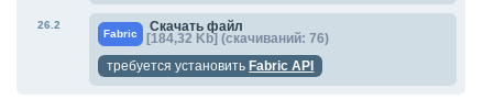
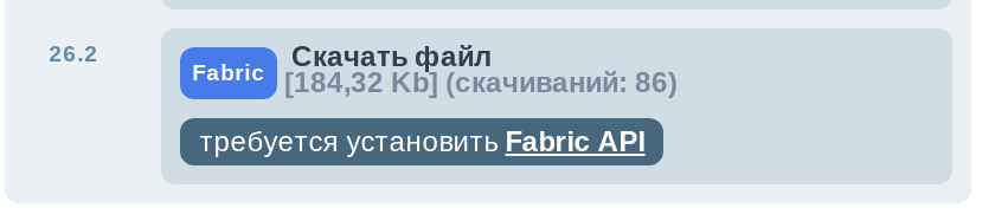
[146,31,329,46] [184,32 Kb] (cкачиваний: 76) -> [284,67,678,100] [184,32 Kb] (cкачиваний: 86)

